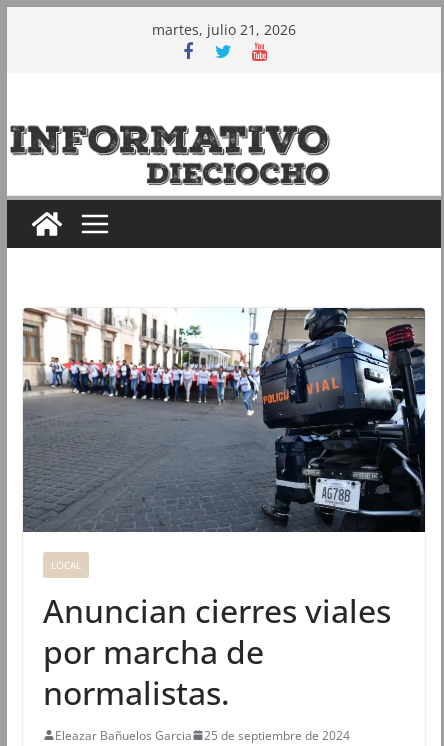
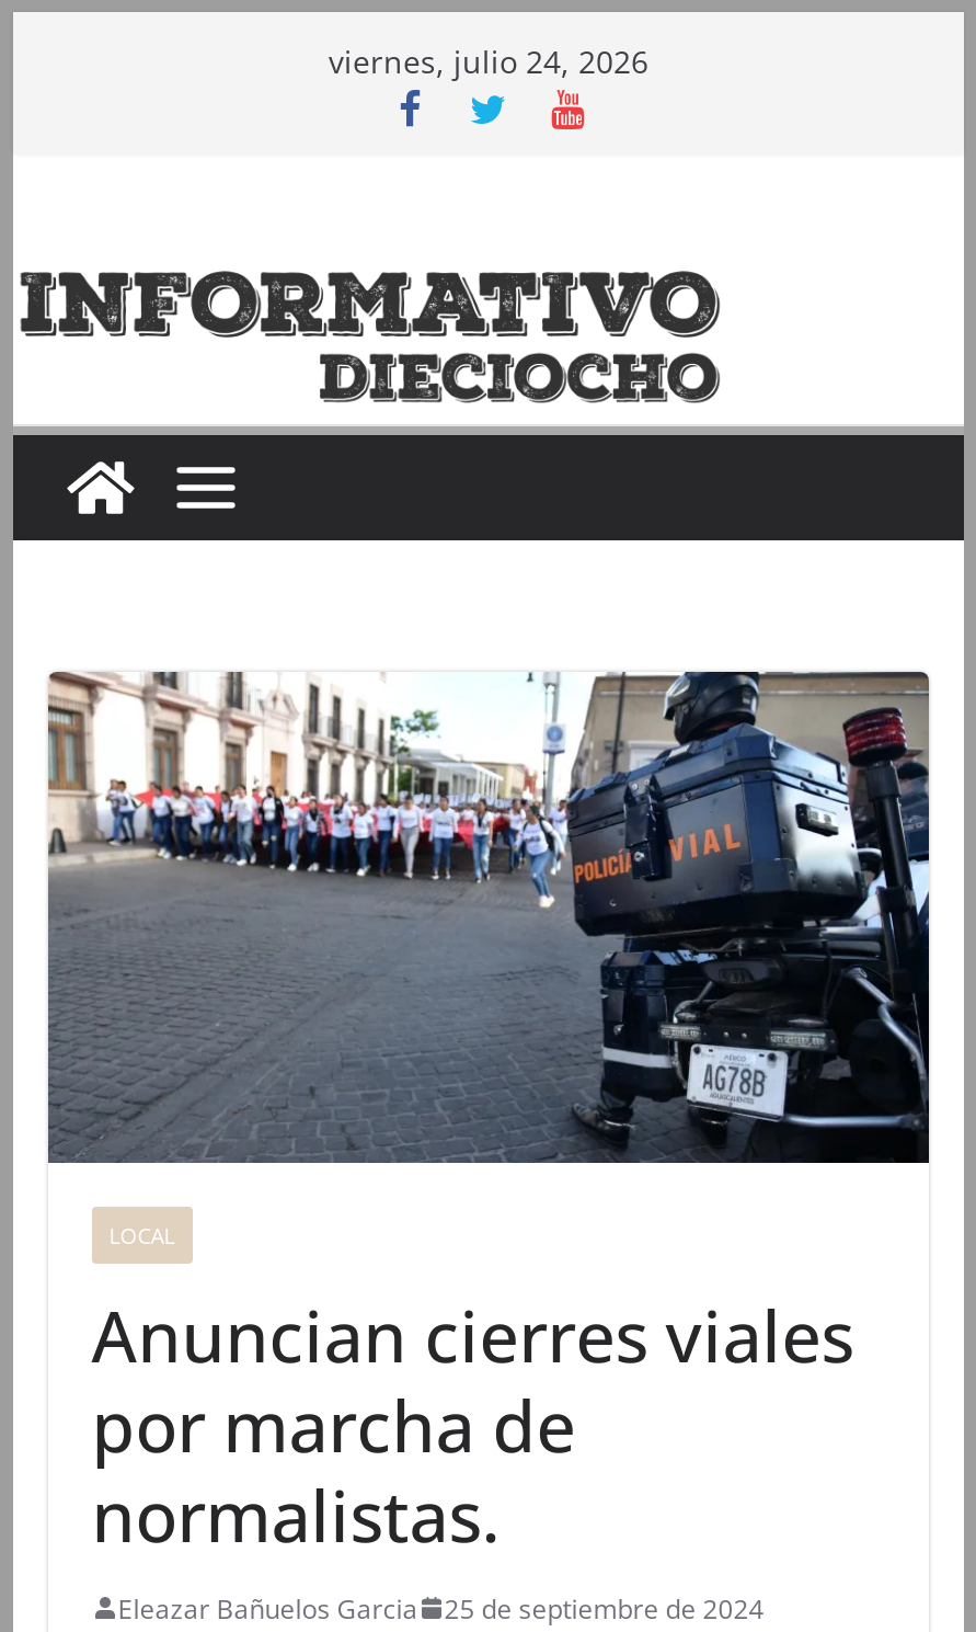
[152,20,296,39] martes, julio 21, 2026 -> [329,41,648,82] viernes, julio 24, 2026

